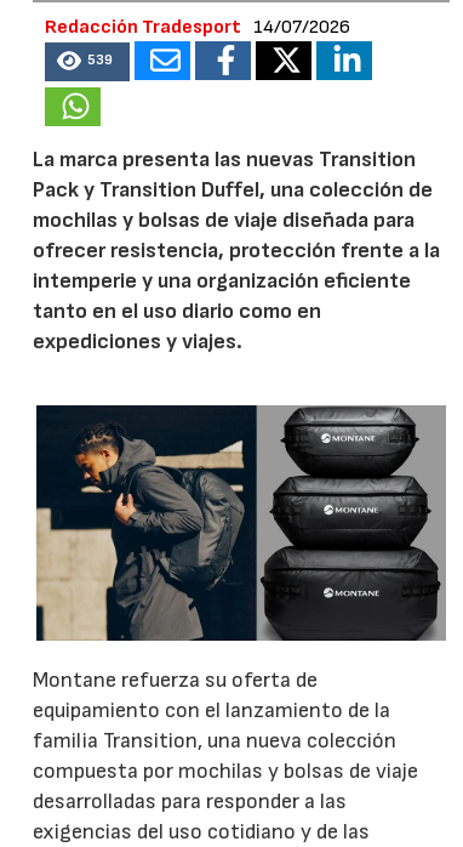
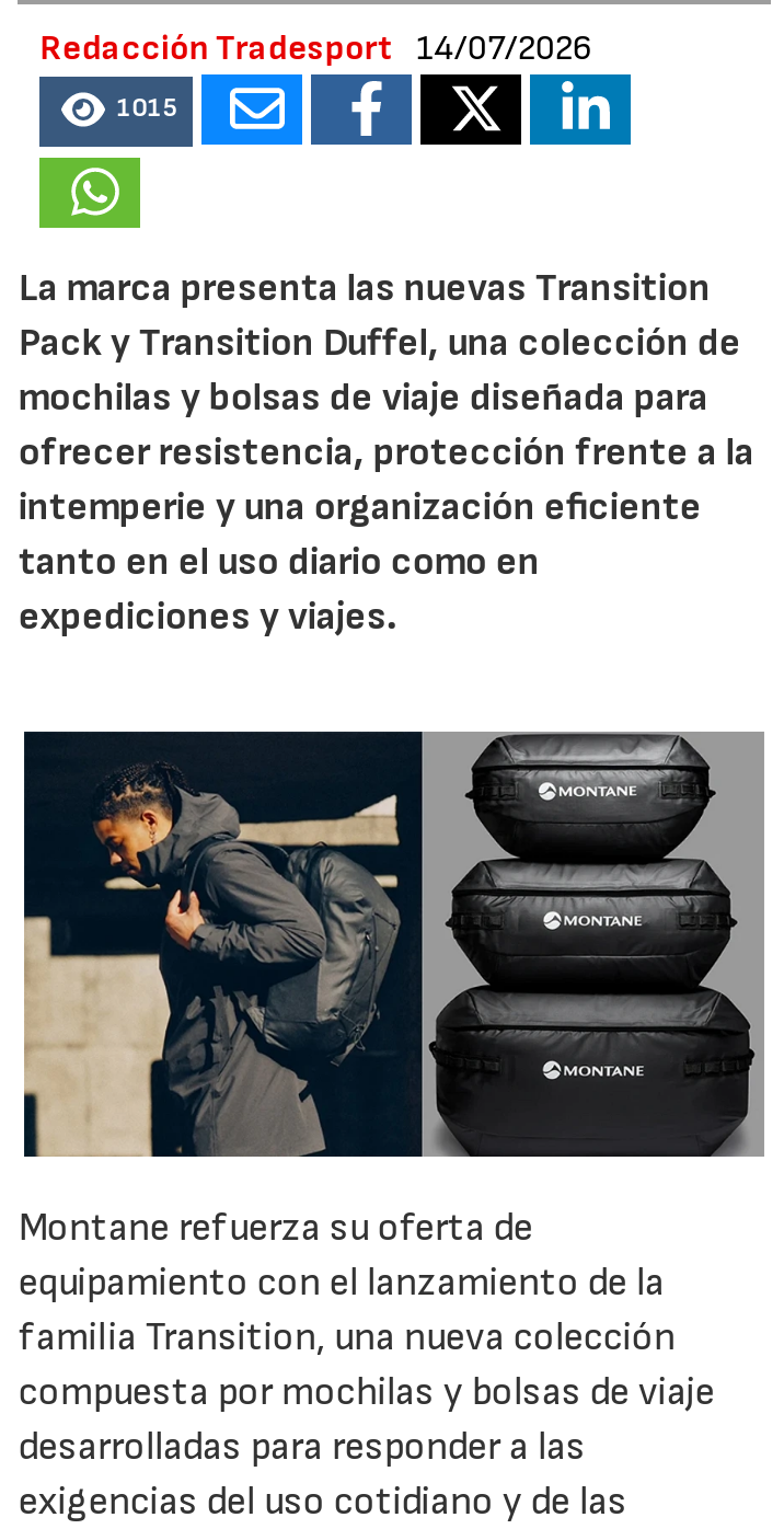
[88,51,113,69] 539 -> [117,92,178,125] 1015

